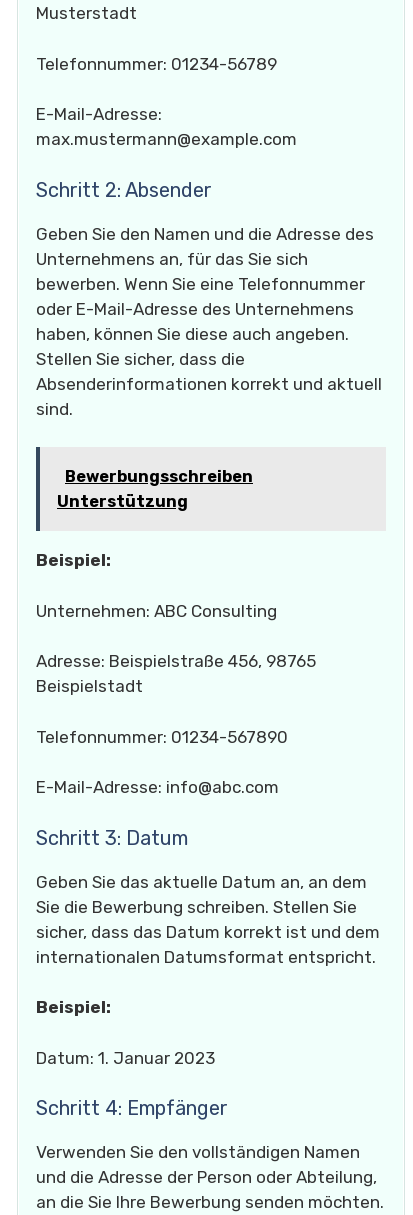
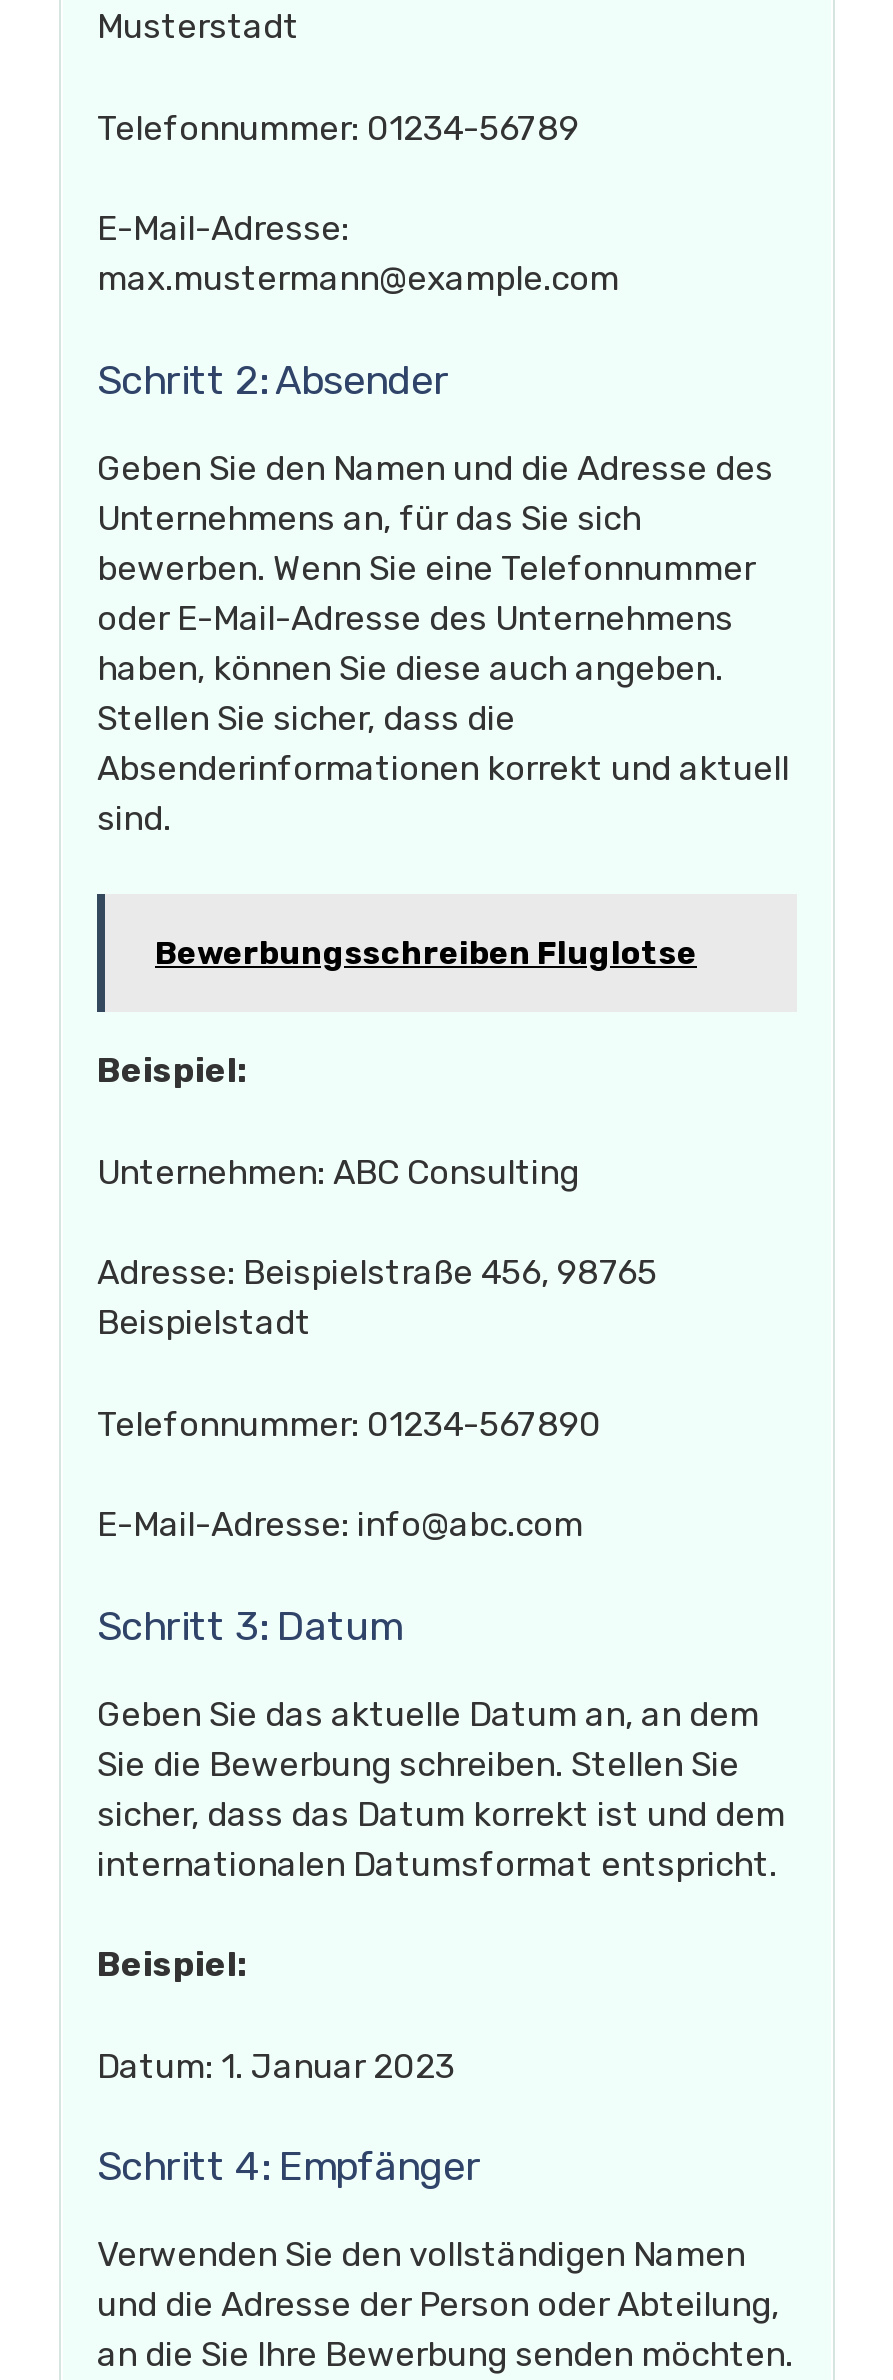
[57,467,253,511] Bewerbungsschreiben | Unterstützung -> [155,934,697,972] Bewerbungsschreiben Fluglotse

